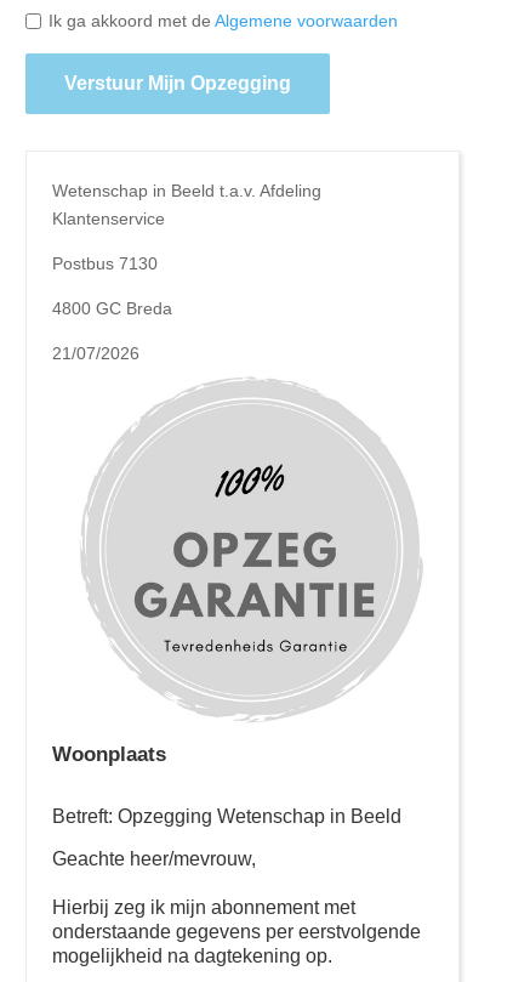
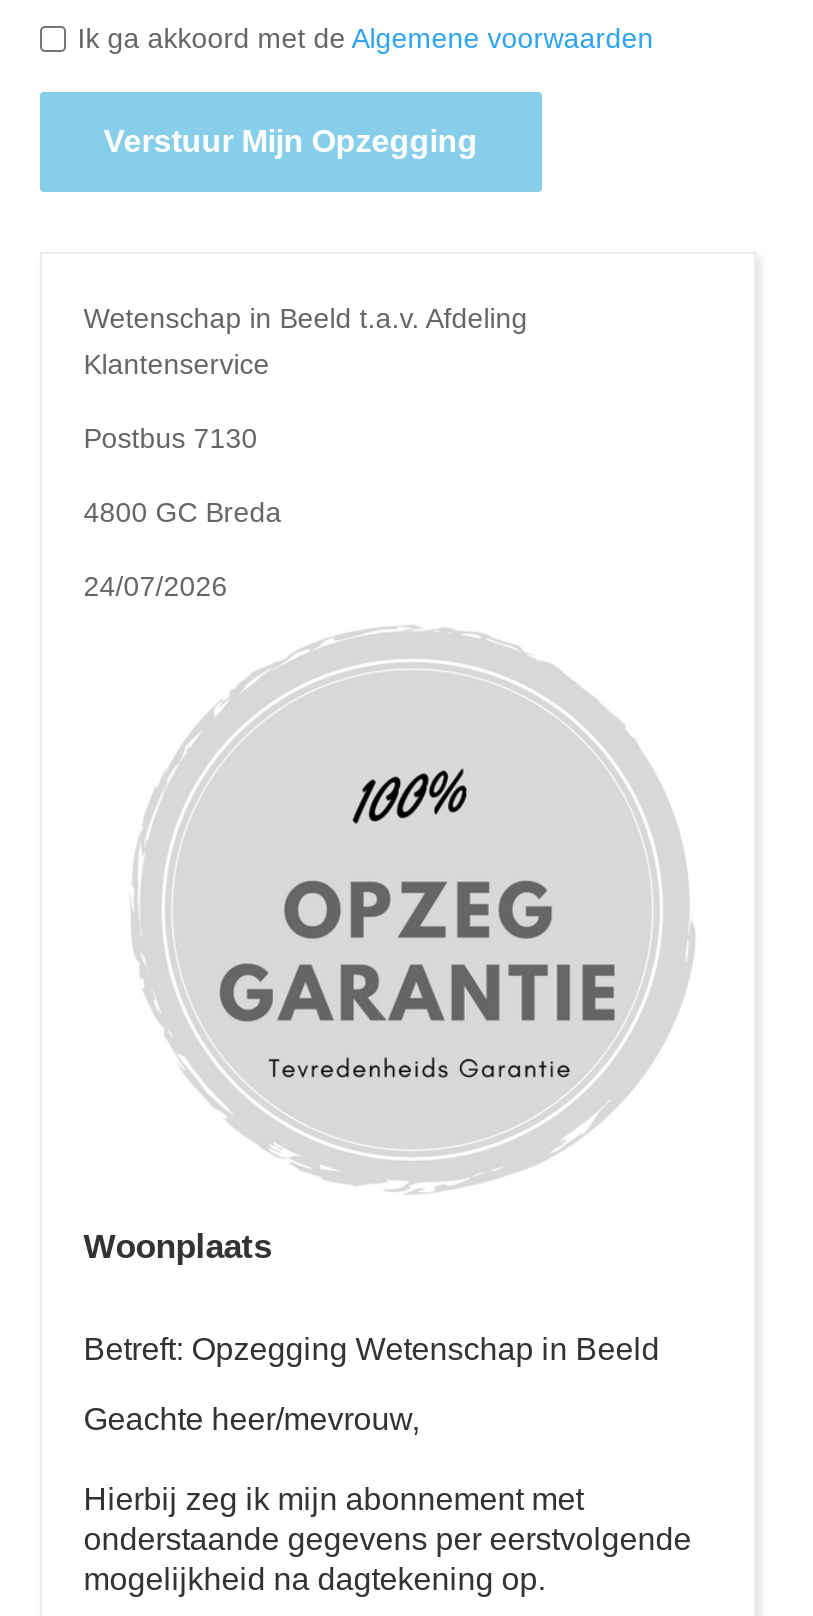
[52,343,139,363] 21/07/2026 -> [84,571,228,603] 24/07/2026

